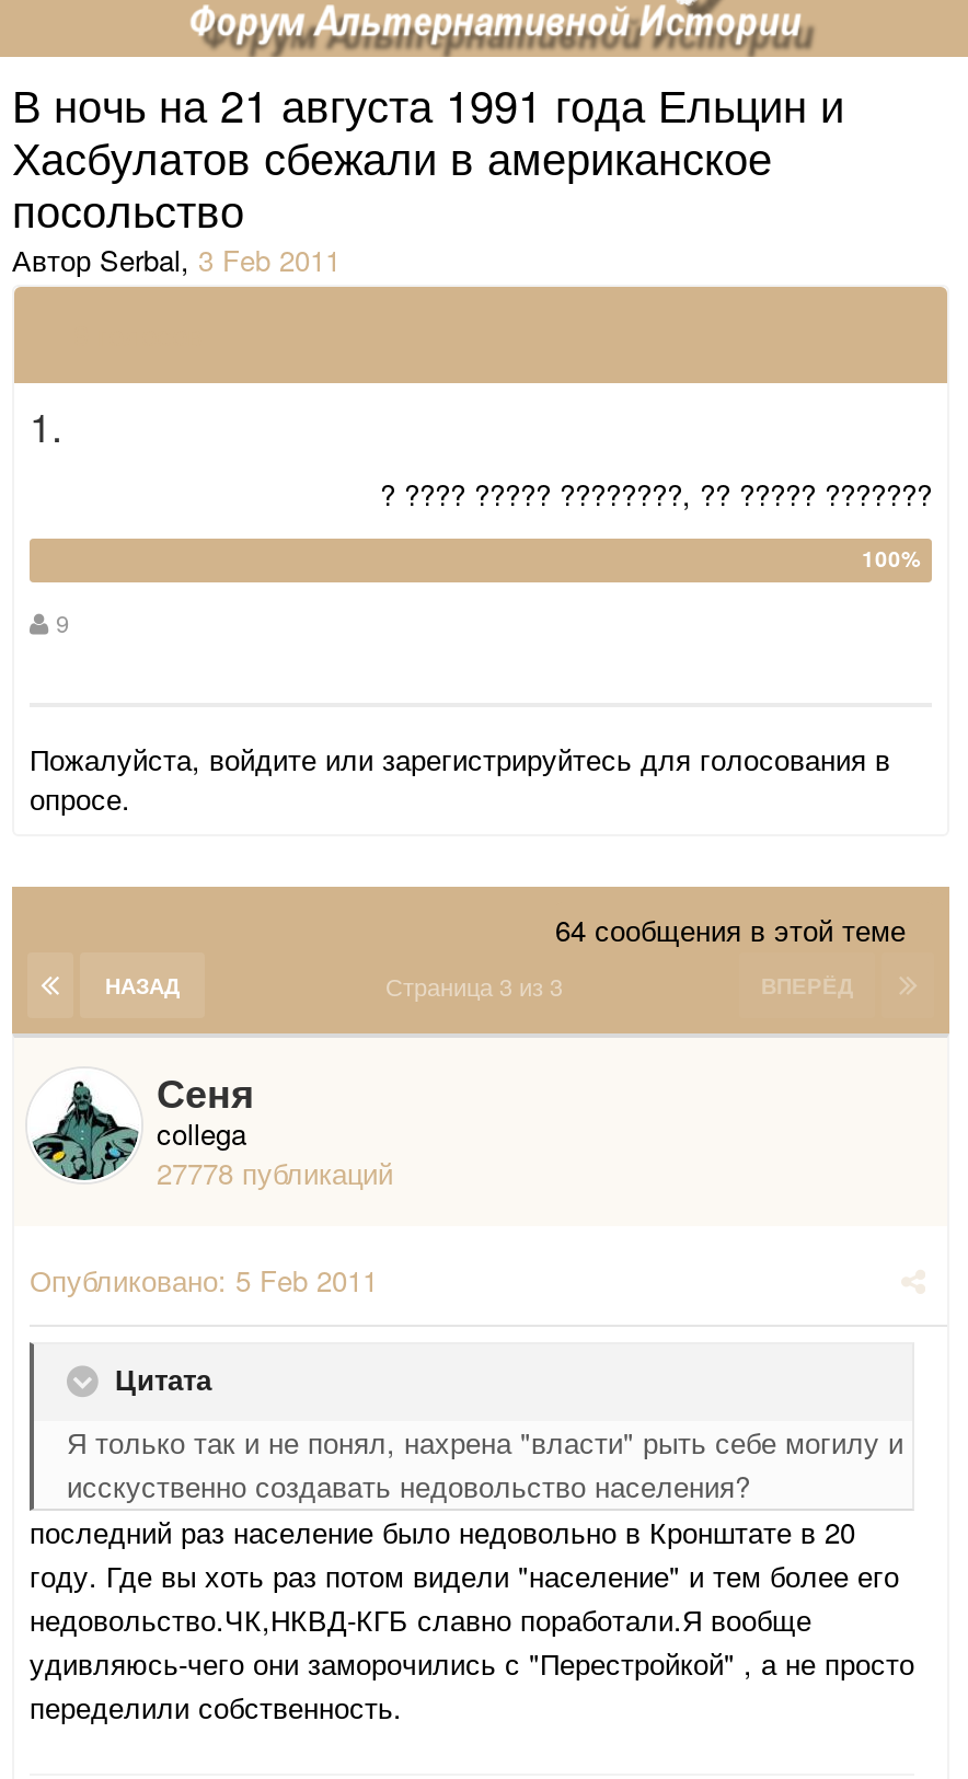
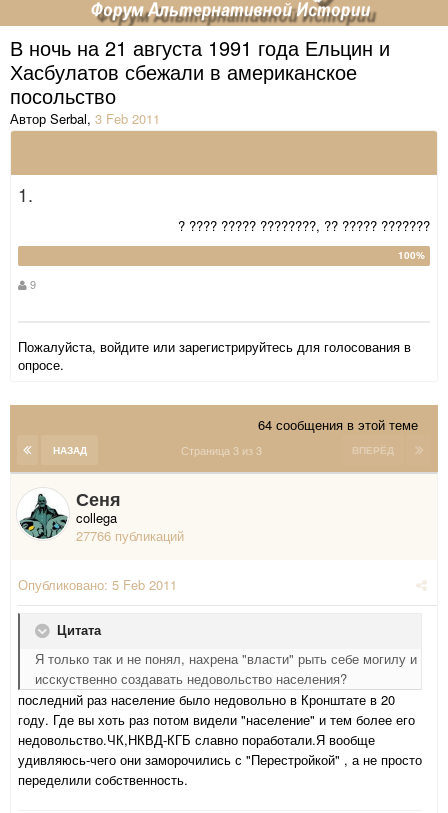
[157,1152,393,1193] 27778 публикаций -> [76,526,184,545] 27766 публикаций

